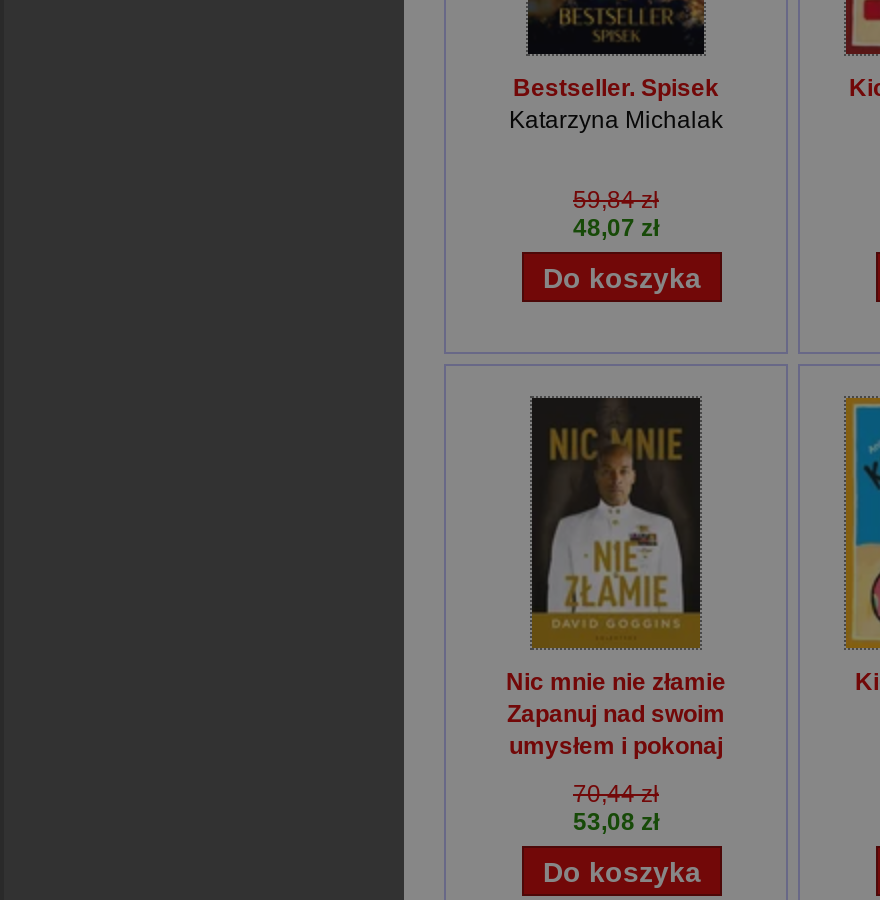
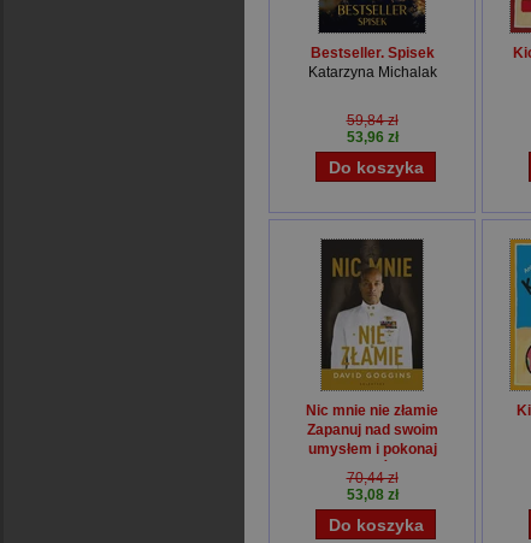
[573,214,659,242] 48,07 zł -> [346,129,398,146] 53,96 zł

